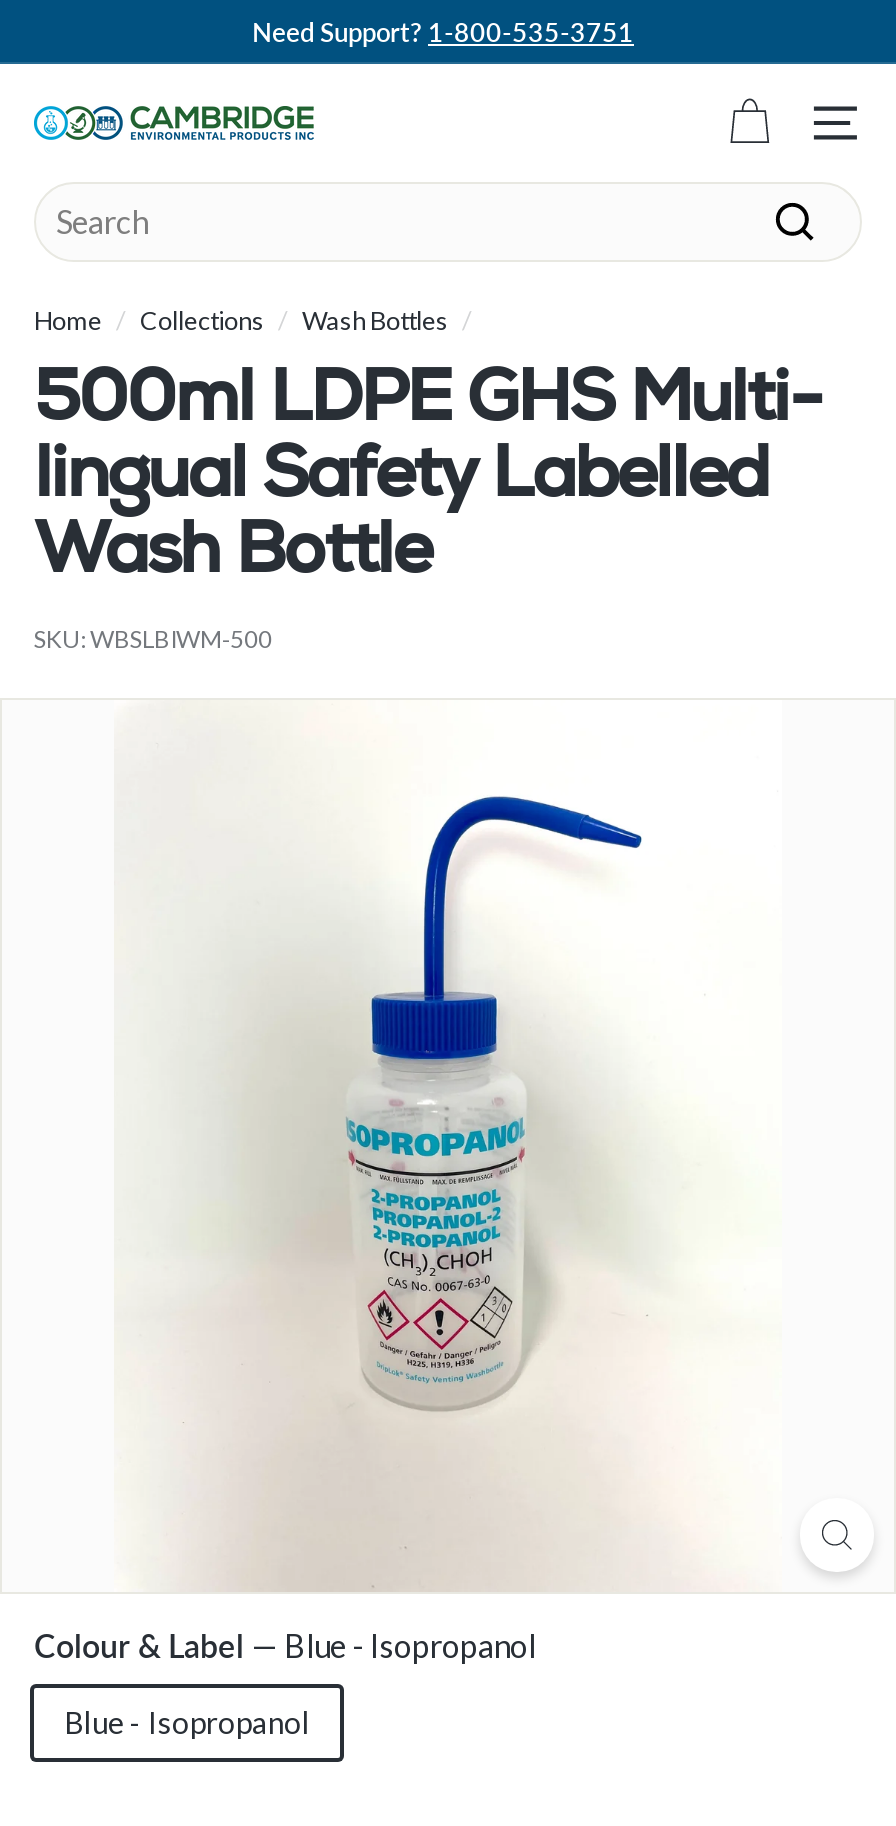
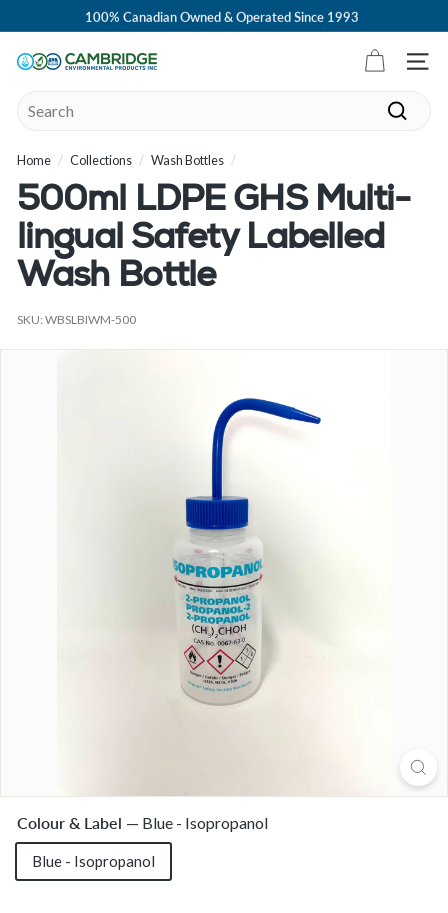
[252,16,634,48] Need Support? 1-800-535-3751 -> [84,8,358,24] 100% Canadian Owned & Operated Since 1993

